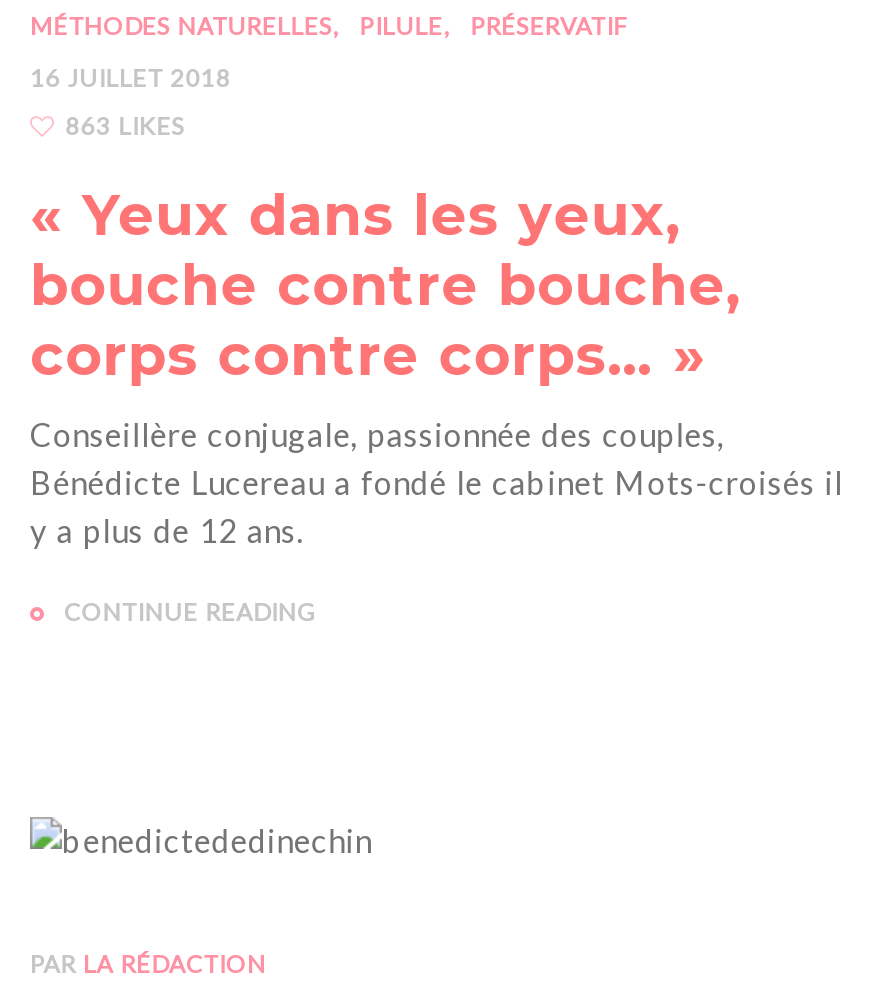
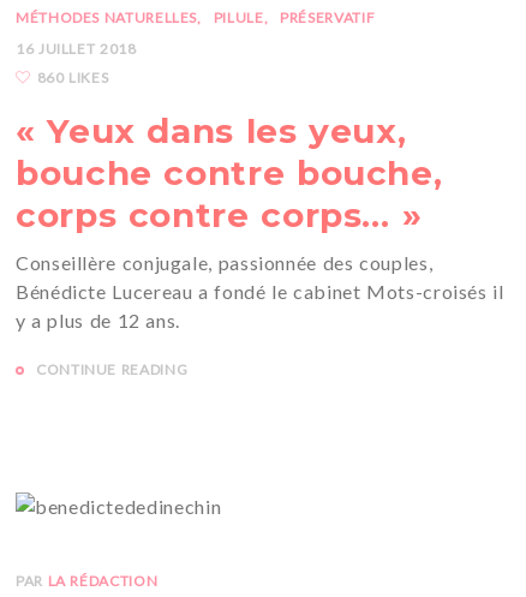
[65,111,185,141] 863 LIKES -> [37,68,109,86] 860 LIKES

